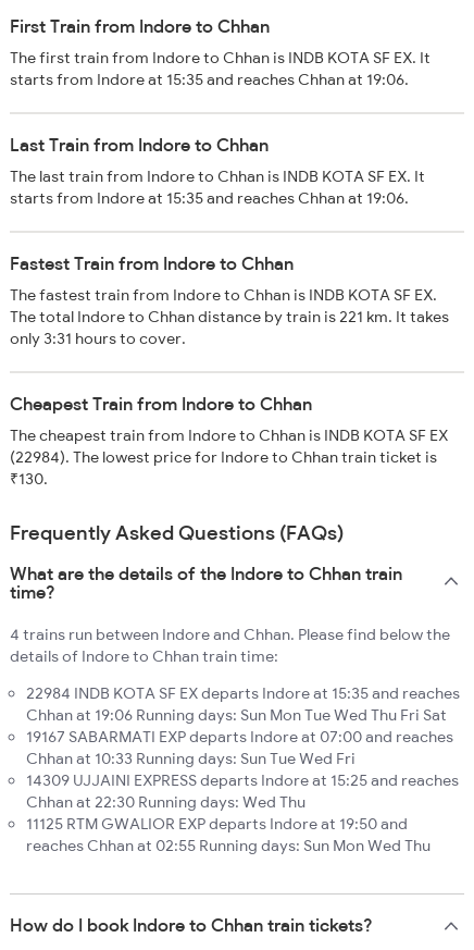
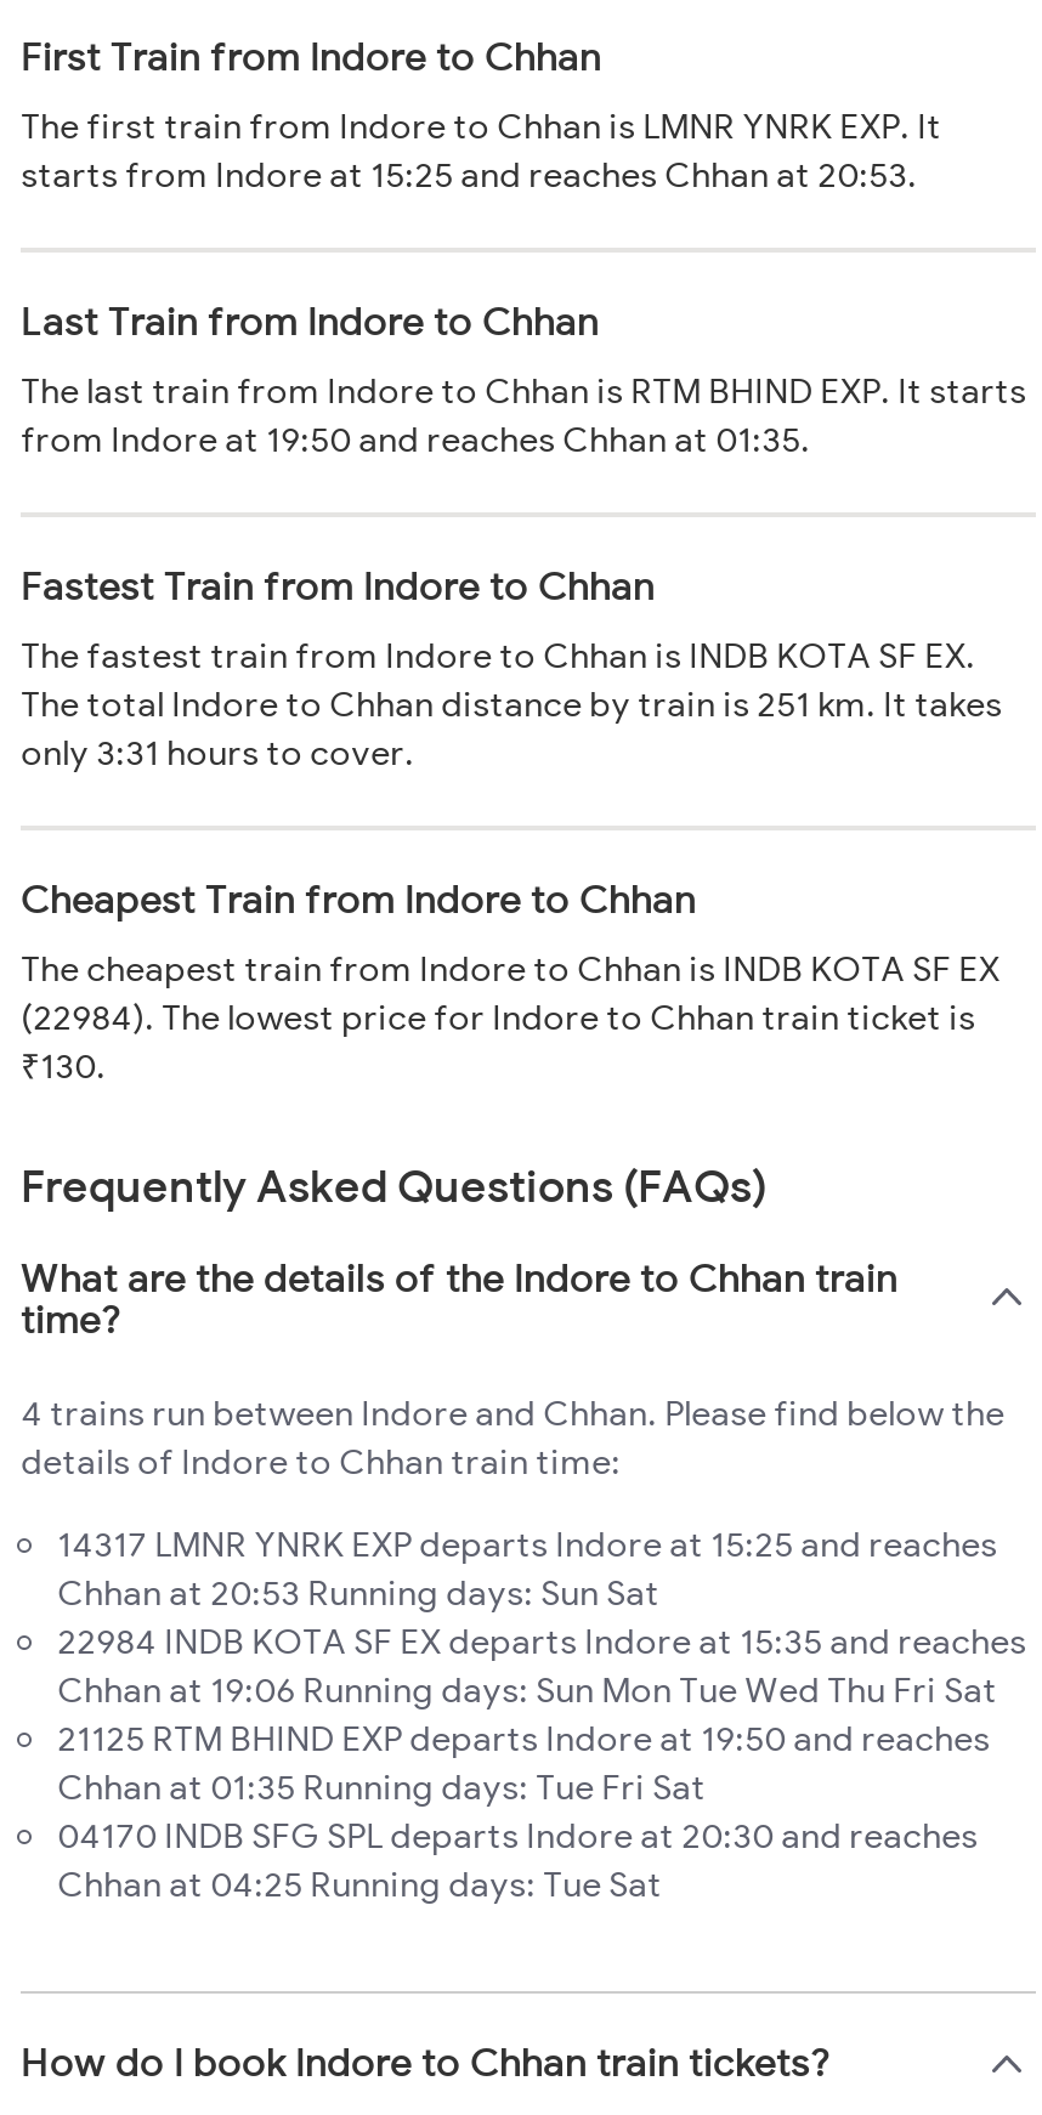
[10,48,431,89] The first train from Indore to Chhan is INDB KOTA SF EX. It | starts from Indore at 15:35 and reaches Chhan at 19:06. -> [21,105,941,198] The first train from Indore to Chhan is LMNR YNRK EXP. It | starts from Indore at 15:25 and reaches Chhan at 20:53.
[10,166,425,208] The last train from Indore to Chhan is INDB KOTA SF EX. It | starts from Indore at 15:35 and reaches Chhan at 19:06. -> [21,370,1026,462] The last train from Indore to Chhan is RTM BHIND EXP. It starts | from Indore at 19:50 and reaches Chhan at 01:35.
[10,307,449,326] The total Indore to Chhan distance by train is 221 km. It takes -> [21,683,1002,727] The total Indore to Chhan distance by train is 251 km. It takes
none -> [57,1523,997,1616] 14317 LMNR YNRK EXP departs Indore at 15:25 and reaches | Chhan at 20:53 Running days: Sun Sat
moved [26,683,460,725] -> [57,1621,1026,1713]: 22984 INDB KOTA SF EX departs Indore at 15:35 and reaches | Chhan at 19:06 Running days: Sun Mon Tue Wed Thu Fri Sat
[26,727,459,855] 19167 SABARMATI EXP departs Indore at 07:00 and reaches | Chhan at 10:33 Running days: Sun Tue Wed Fri | 14309 UJJAINI EXPRESS departs Indore at 15:25 and reaches | Chhan at 22:30 Running days: Wed Thu | 11125 RTM GWALIOR EXP departs Indore at 19:50 and | reaches Chhan at 02:55 Running days: Sun Mon Wed Thu -> [57,1718,990,1907] 21125 RTM BHIND EXP departs Indore at 19:50 and reaches | Chhan at 01:35 Running days: Tue Fri Sat | 04170 INDB SFG SPL departs Indore at 20:30 and reaches | Chhan at 04:25 Running days: Tue Sat

